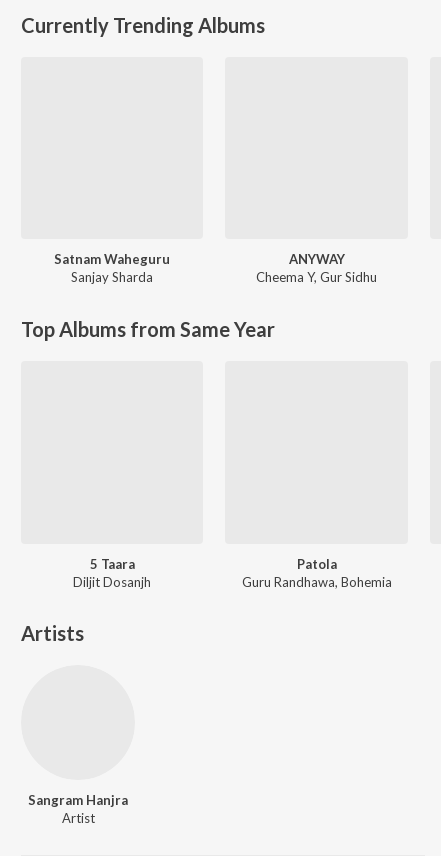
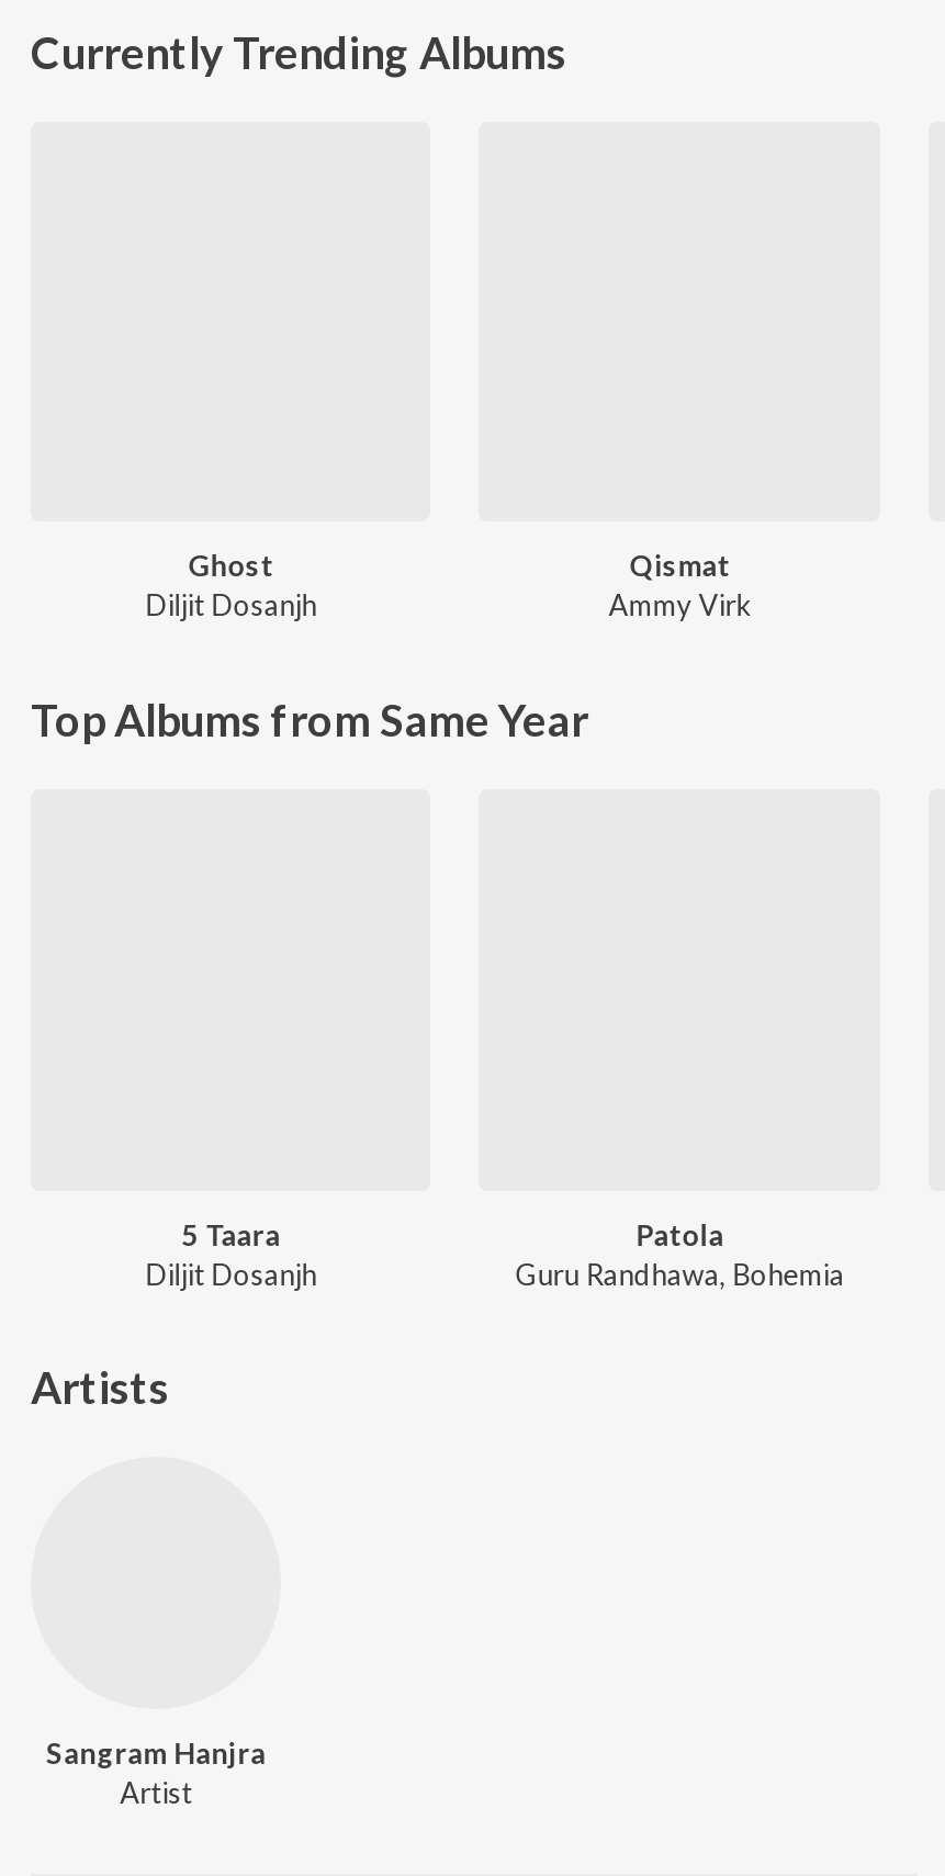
[54,251,170,285] Satnam Waheguru | Sanjay Sharda -> [145,548,317,623] Ghost | Diljit Dosanjh
[256,251,377,285] ANYWAY | Cheema Y, Gur Sidhu -> [608,548,751,623] Qismat | Ammy Virk

